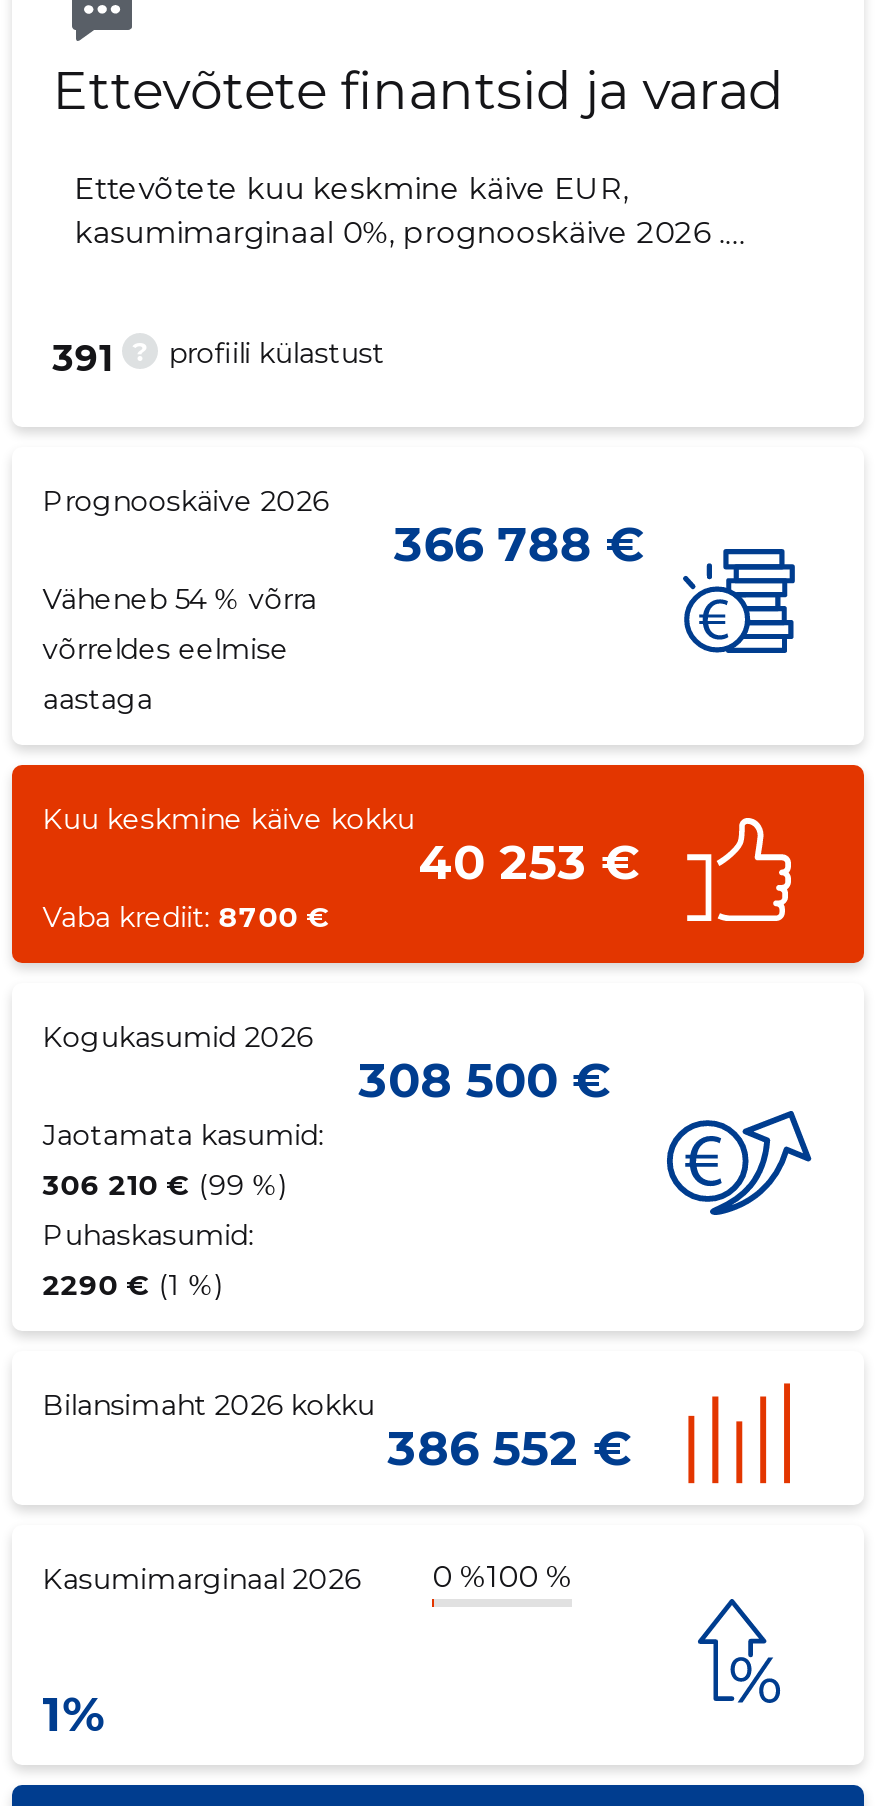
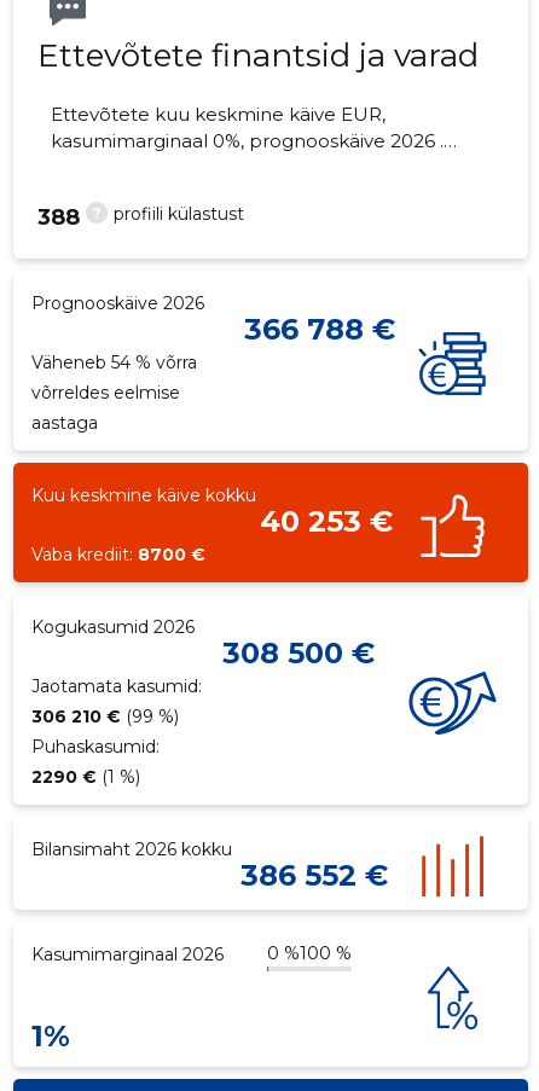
[52,338,112,382] 391 -> [38,205,80,231] 388

